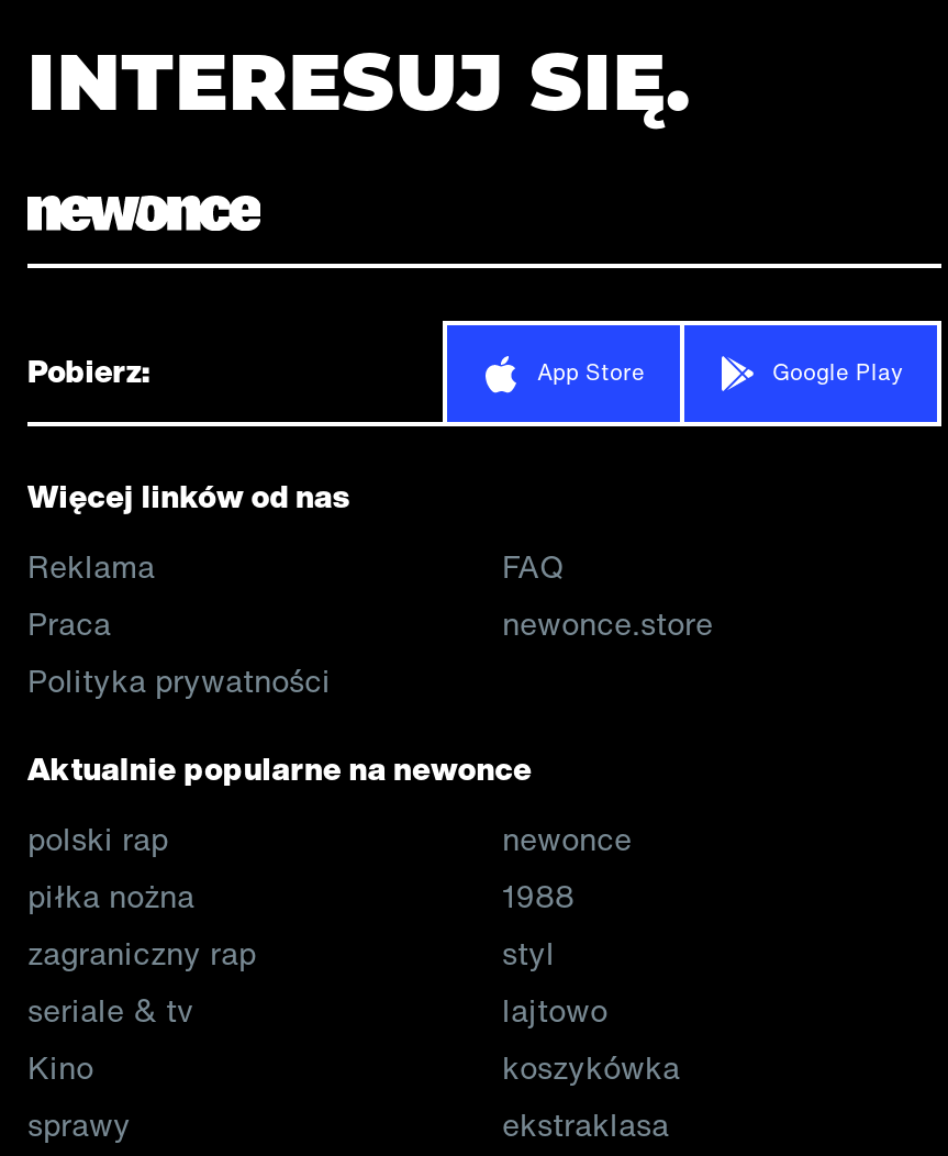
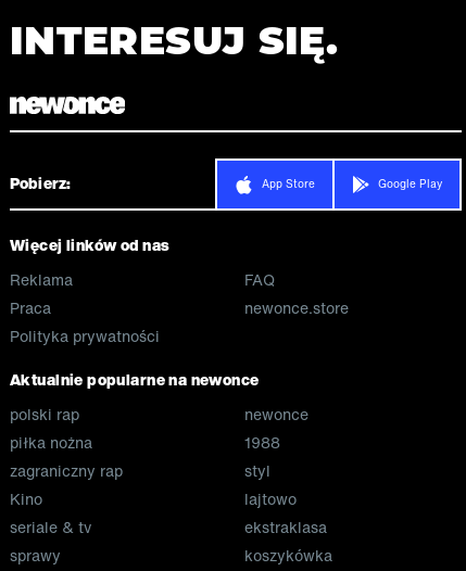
moved [27,987,192,1033] -> [10,516,91,538]: seriale & tv
moved [27,1044,93,1090] -> [10,487,42,510]: Kino
moved [502,1044,680,1090] -> [244,544,332,567]: koszykówka
moved [502,1101,669,1147] -> [244,516,327,538]: ekstraklasa

